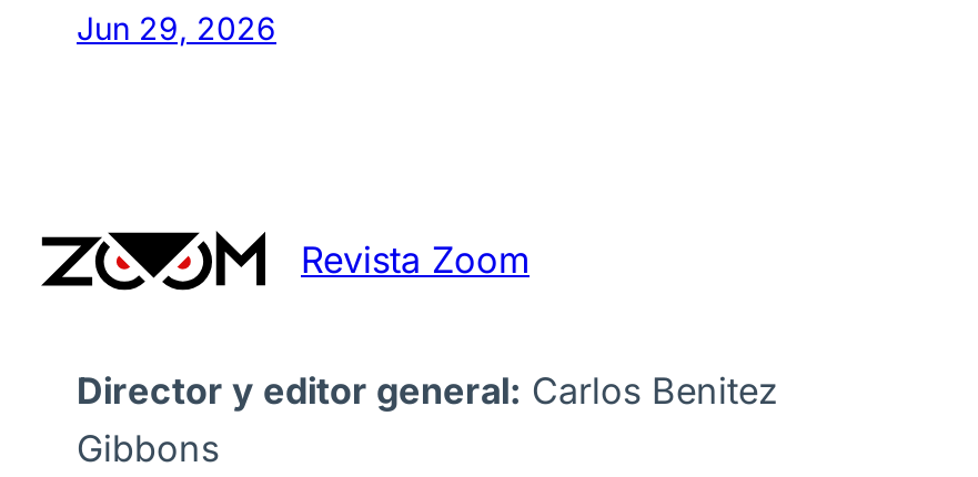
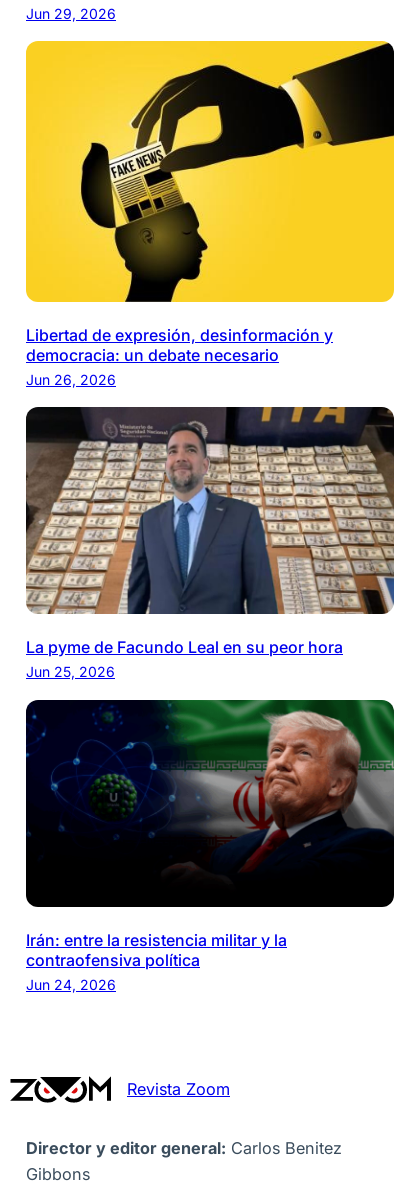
none -> [25,40,395,388] [image] | Libertad de expresión, desinformación y | democracia: un debate necesario | Jun 26, 2026
none -> [25,406,395,680] [image] | La pyme de Facundo Leal en su peor hora | Jun 25, 2026
none -> [25,699,395,993] [image] | Irán: entre la resistencia militar y la | contraofensiva política | Jun 24, 2026

